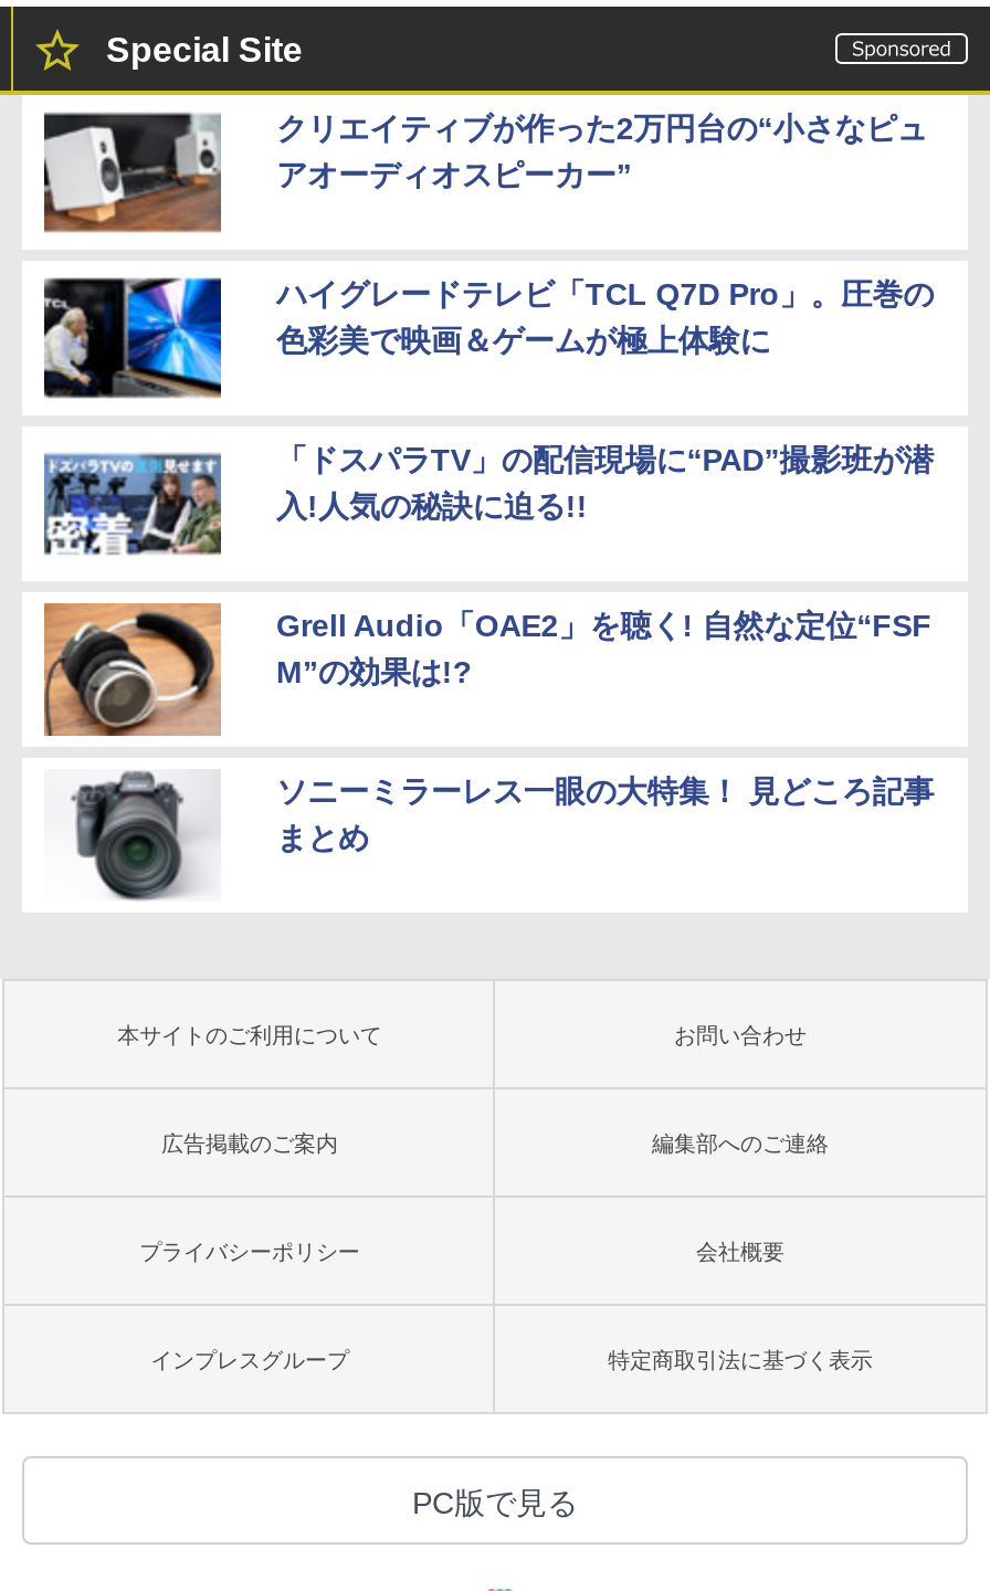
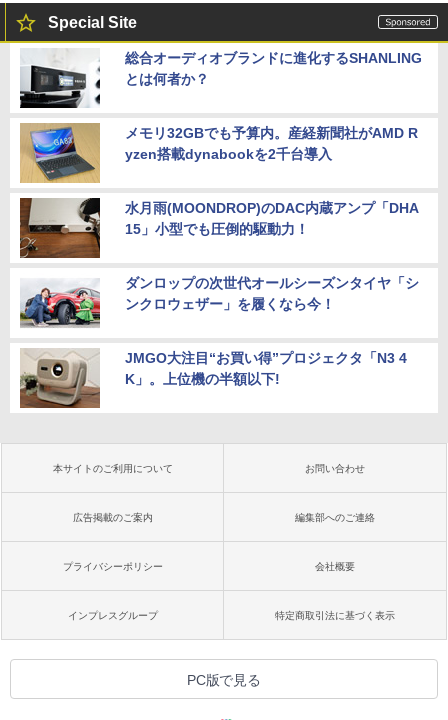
[42,110,927,239] [image] | クリエイティブが作った2万円台の“小さなピュ | アオーディオスピーカー” -> [19,50,422,109] [image] | 総合オーディオブランドに進化するSHANLING | とは何者か？
[42,272,934,404] [image] | ハイグレードテレビ「TCL Q7D Pro」。圧巻の | 色彩美で映画＆ゲームが極上体験に -> [19,122,418,184] [image] | メモリ32GBでも予算内。産経新聞社がAMD R | yzen搭載dynabookを2千台導入
[42,438,934,570] [image] | 「ドスパラTV」の配信現場に“PAD”撮影班が潜 | 入!人気の秘訣に迫る!! -> [19,197,419,259] [image] | 水月雨(MOONDROP)のDAC内蔵アンプ「DHA | 15」小型でも圧倒的駆動力！
[42,601,932,738] [image] | Grell Audio「OAE2」を聴く! 自然な定位“FSF | M”の効果は!? -> [20,273,419,333] [image] | ダンロップの次世代オールシーズンタイヤ「シ | ンクロウェザー」を履くなら今！
[44,771,934,902] [image] | ソニーミラーレス一眼の大特集！ 見どころ記事 | まとめ -> [19,348,407,409] [image] | JMGO大注目“お買い得”プロジェクタ「N3 4 | K」。上位機の半額以下!

